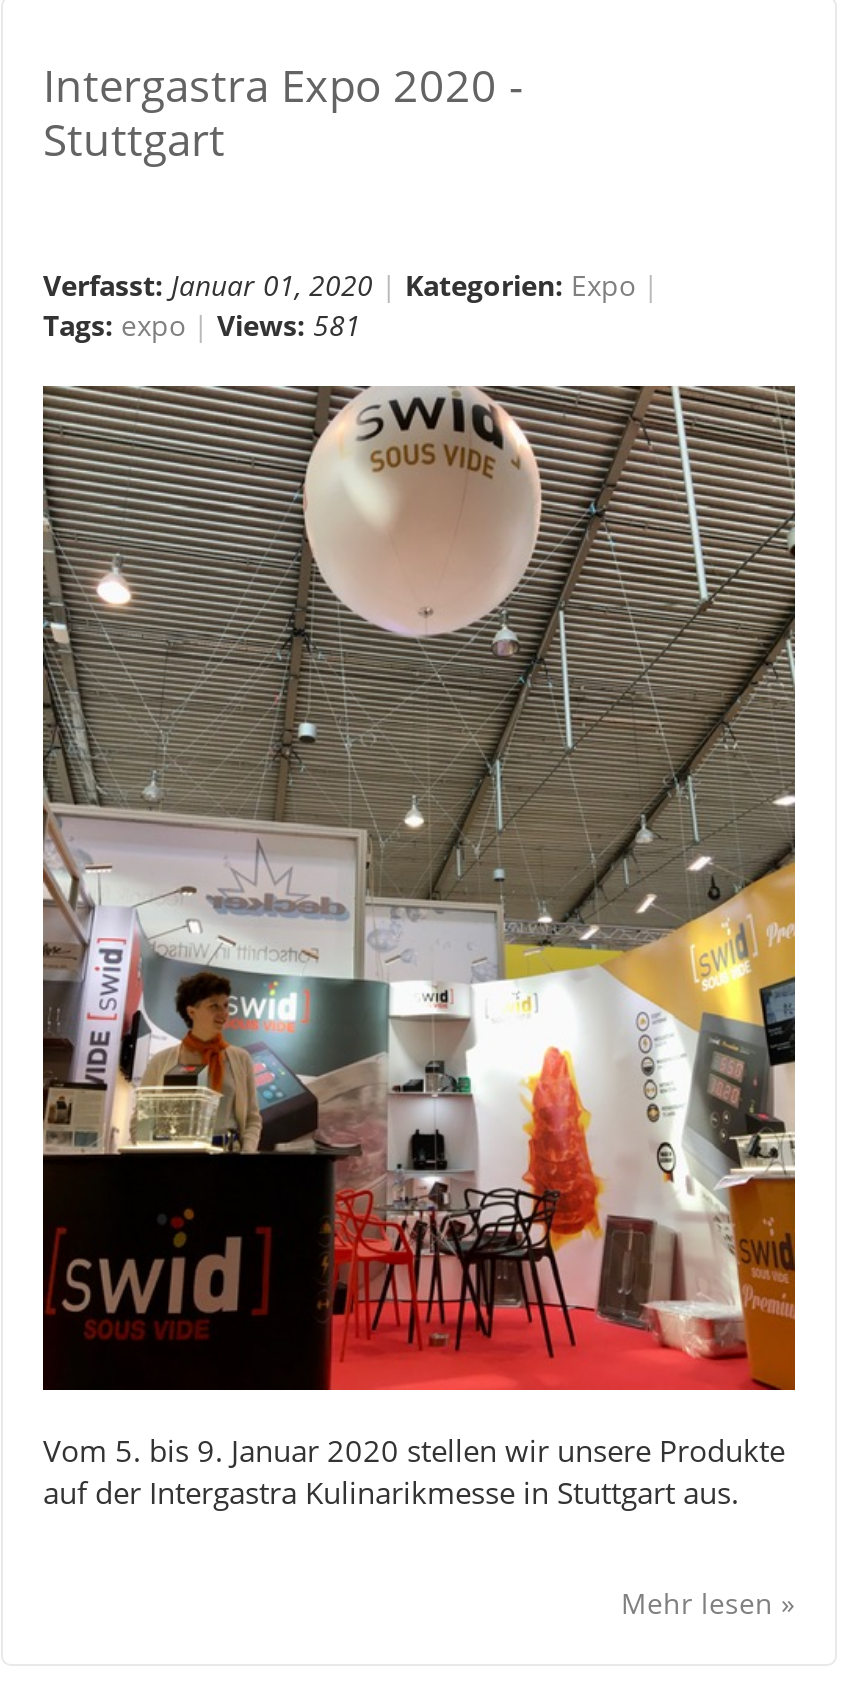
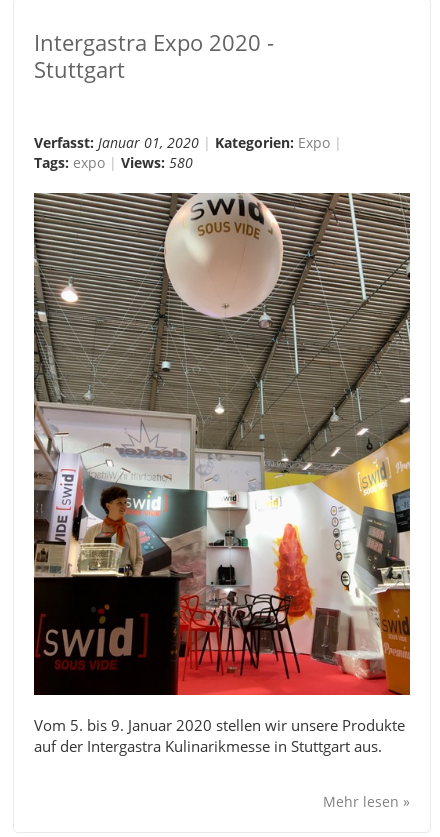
[43,307,361,345] Tags: expo Views: 581 -> [34,153,193,172] Tags: expo Views: 580

